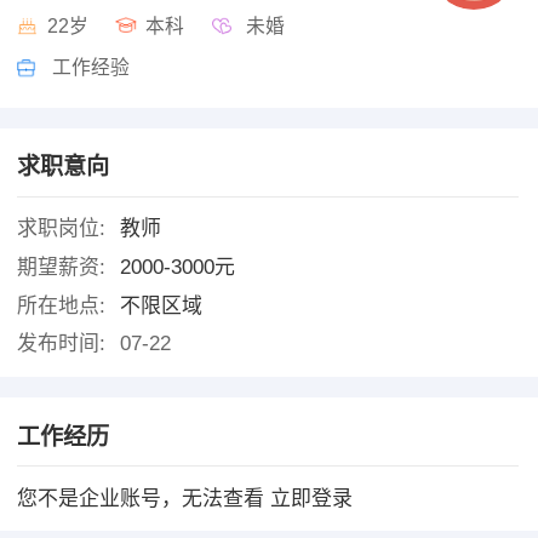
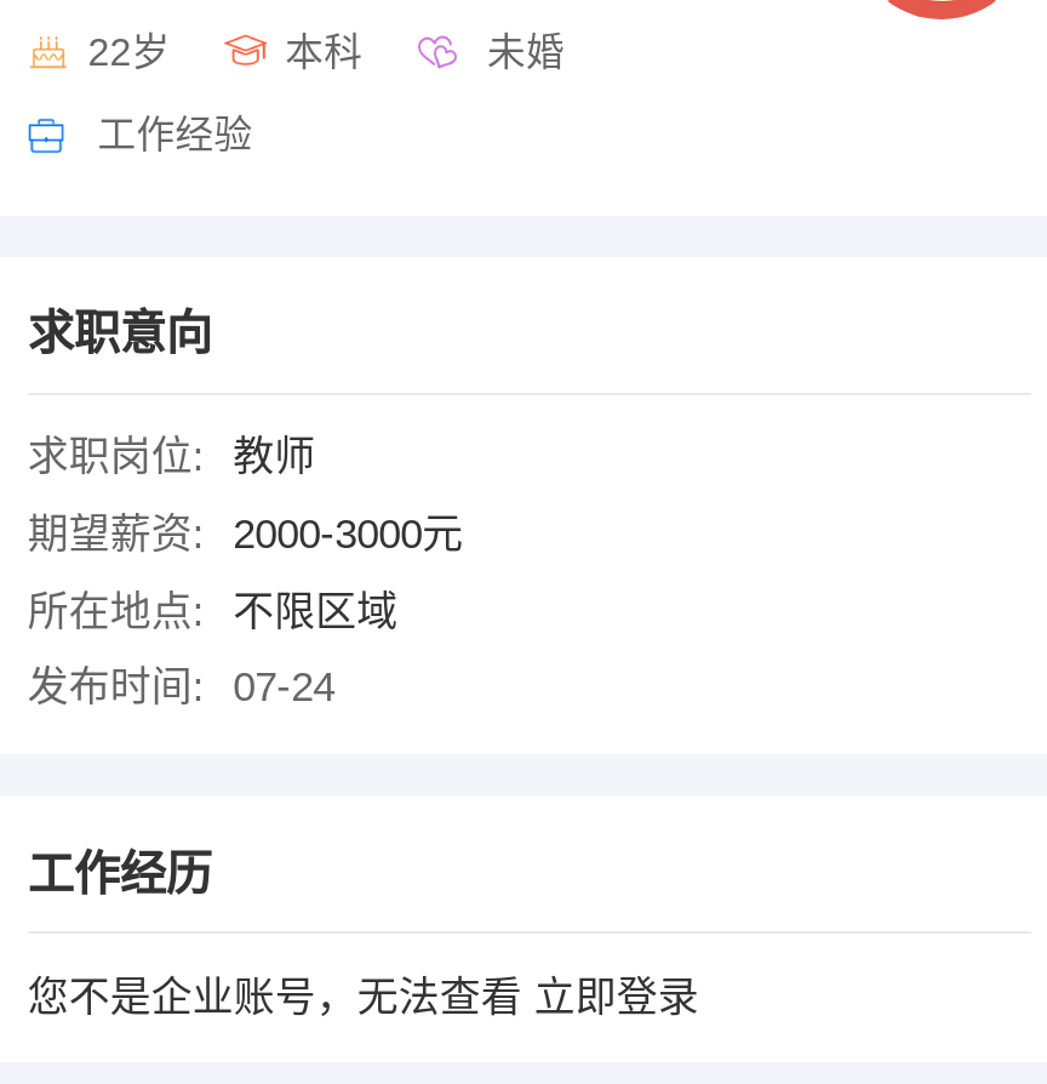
[17,332,170,355] 发布时间: 07-22 -> [28,665,335,711] 发布时间: 07-24

